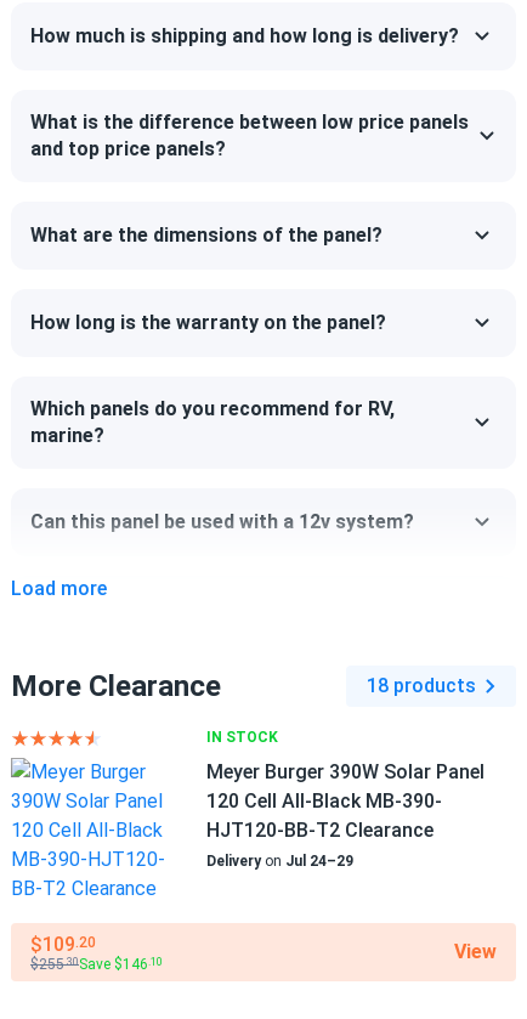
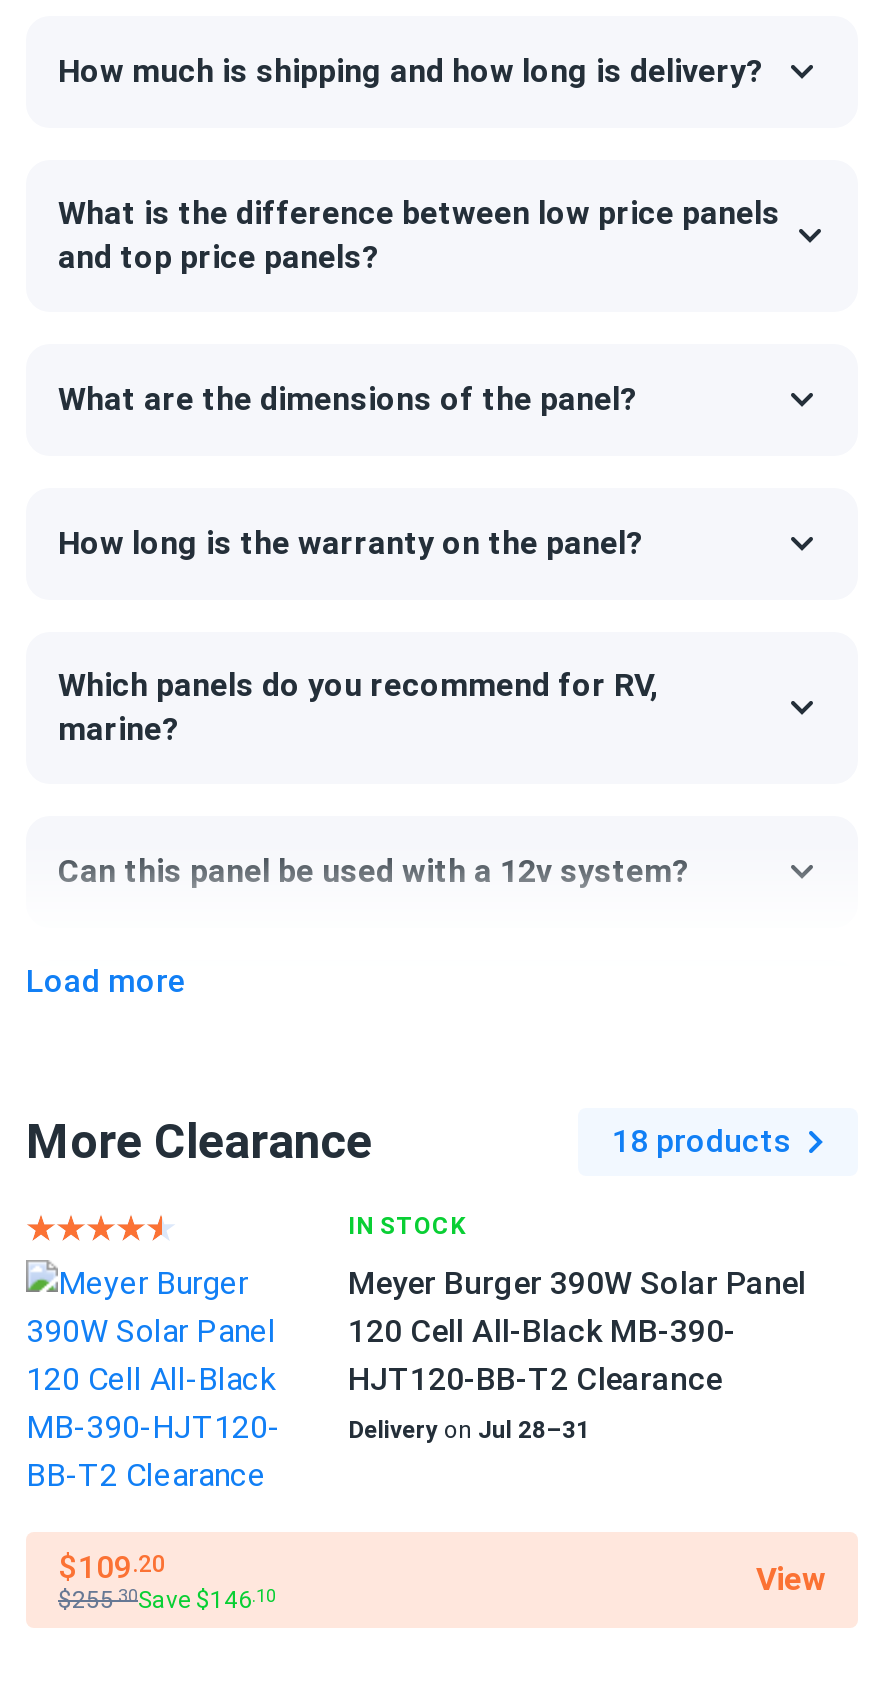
[206,853,353,870] Delivery on Jul 24–29 -> [348,1416,590,1444] Delivery on Jul 28–31

